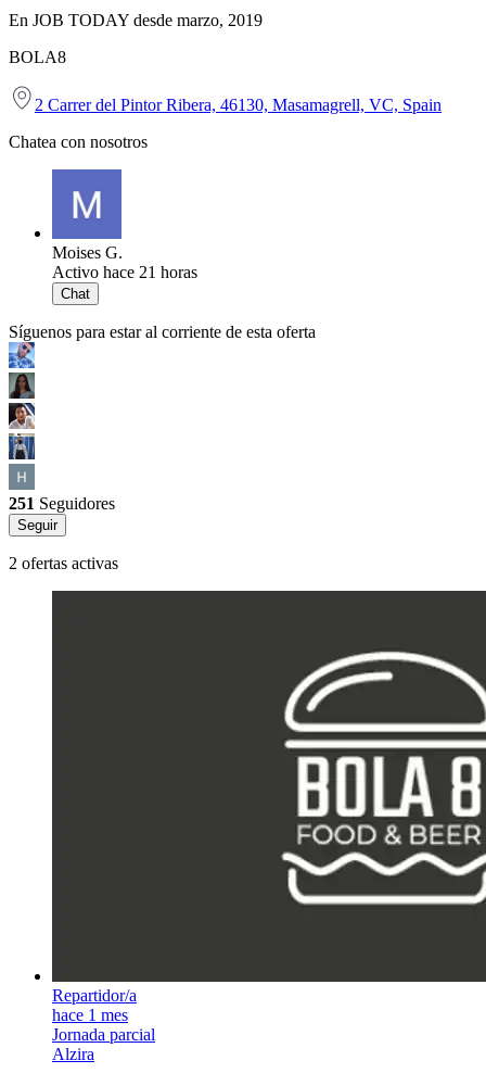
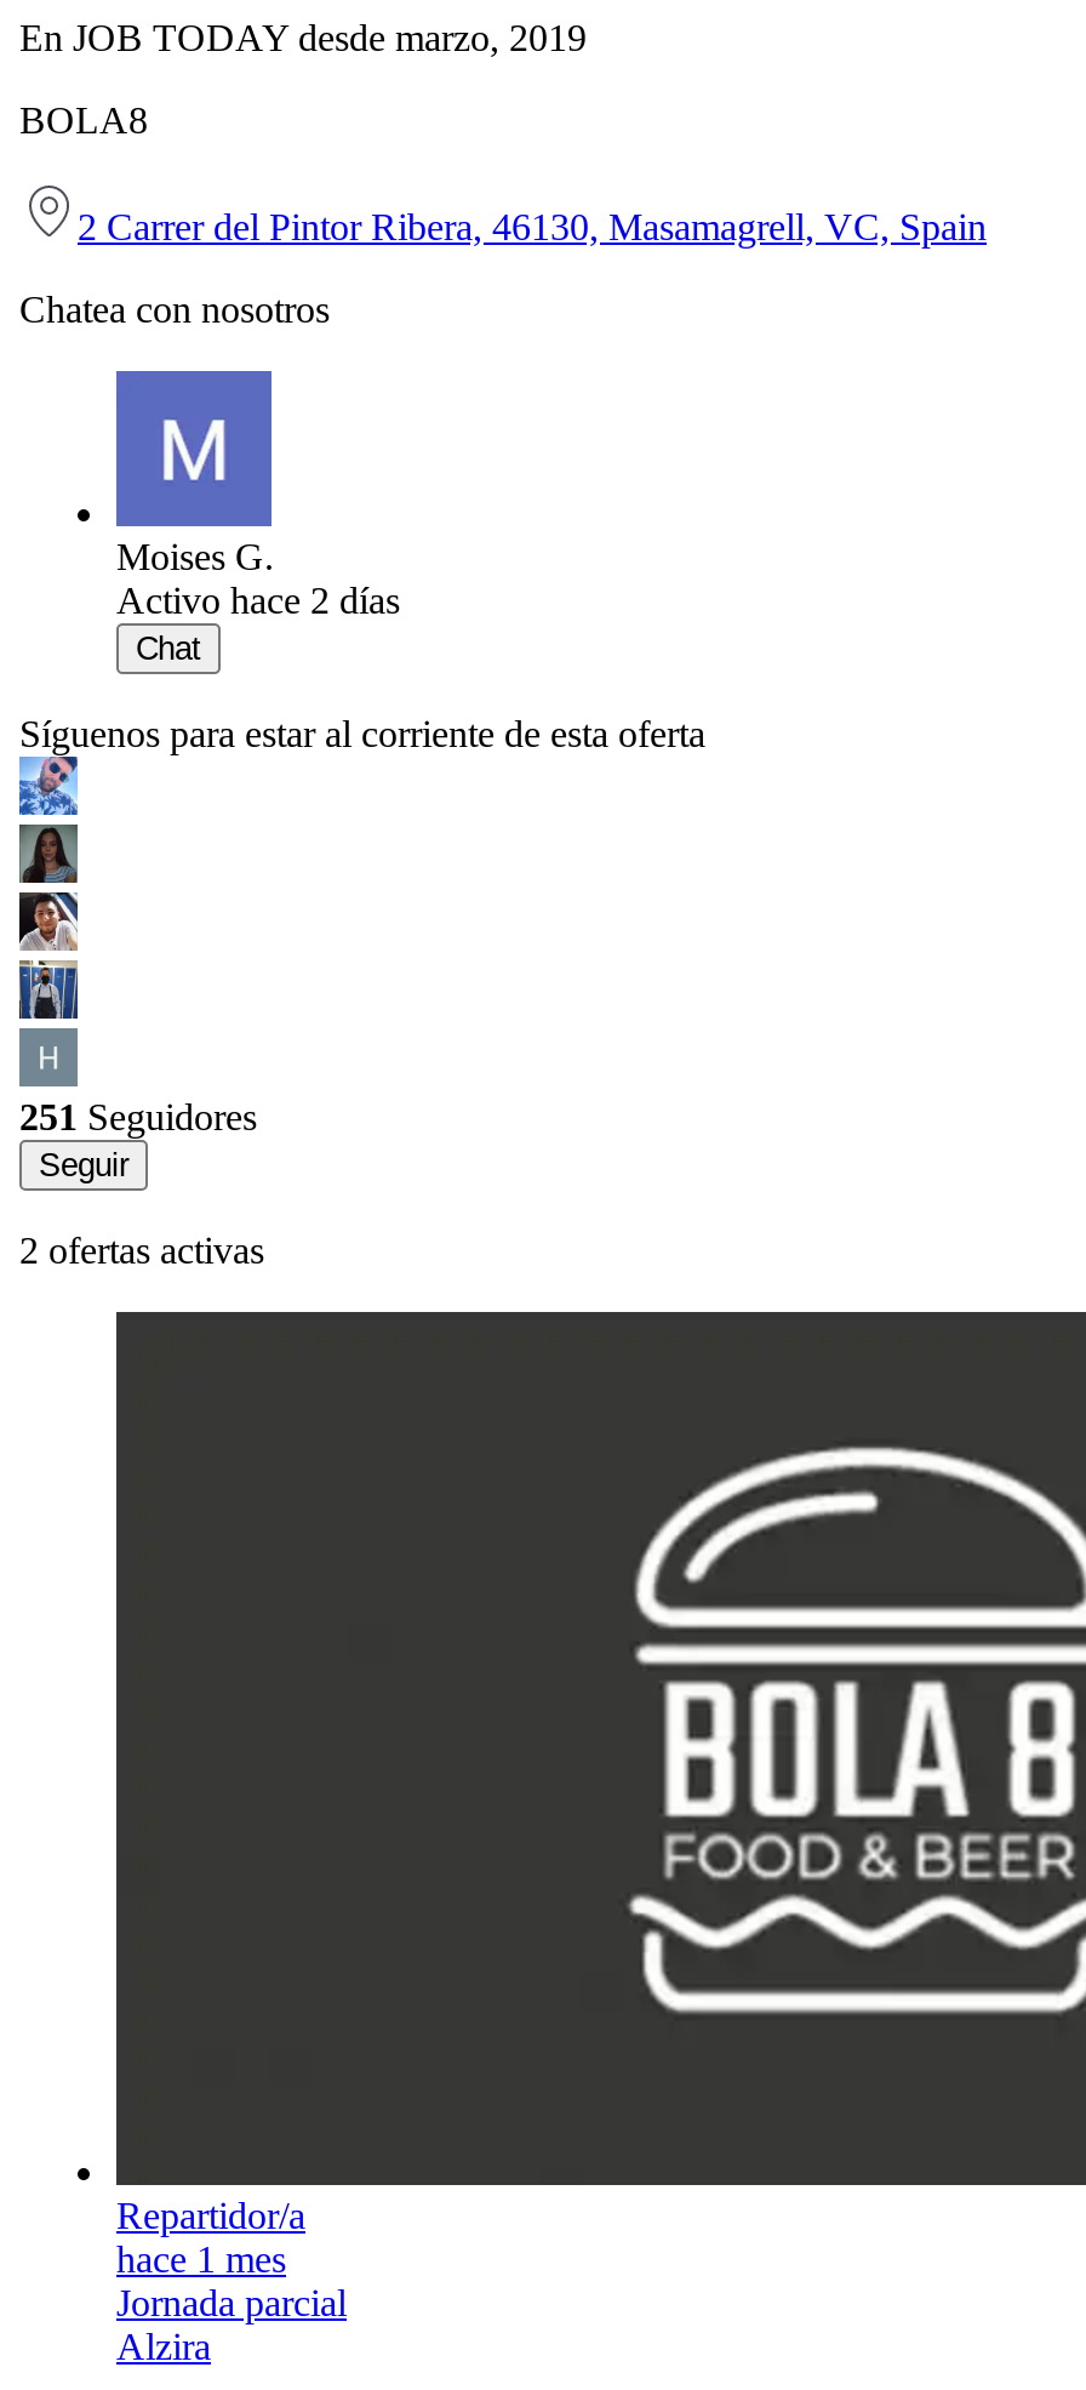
[52,263,197,281] Activo hace 21 horas -> [116,579,400,621] Activo hace 2 días

